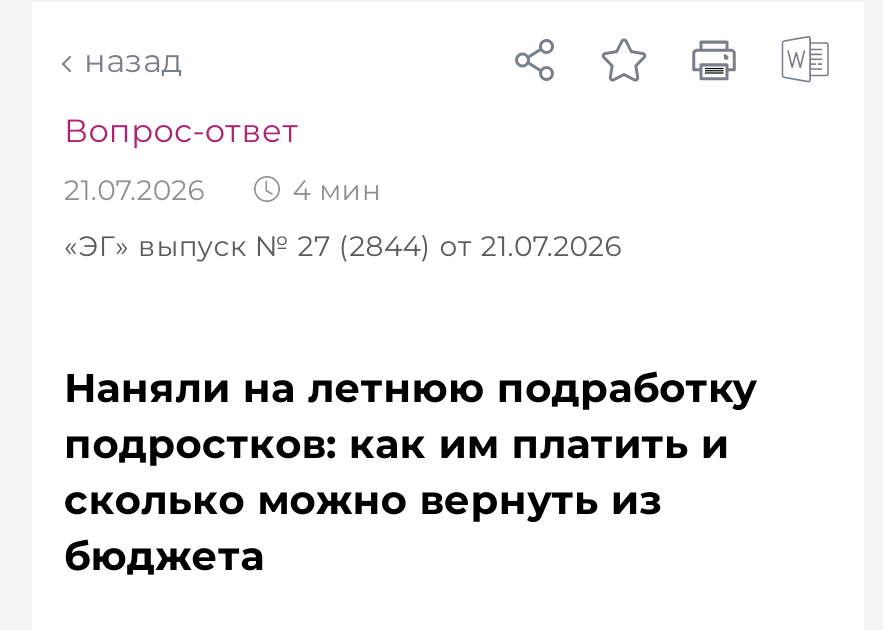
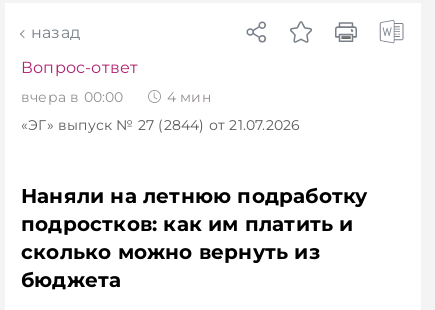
[64,172,214,208] 21.07.2026 -> [21,88,128,106] вчера в 00:00

